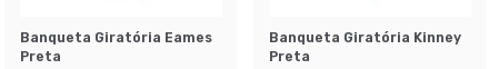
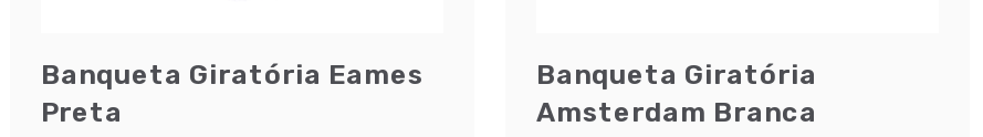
[269,29,461,64] Banqueta Giratória Kinney | Preta -> [536,59,817,127] Banqueta Giratória | Amsterdam Branca

